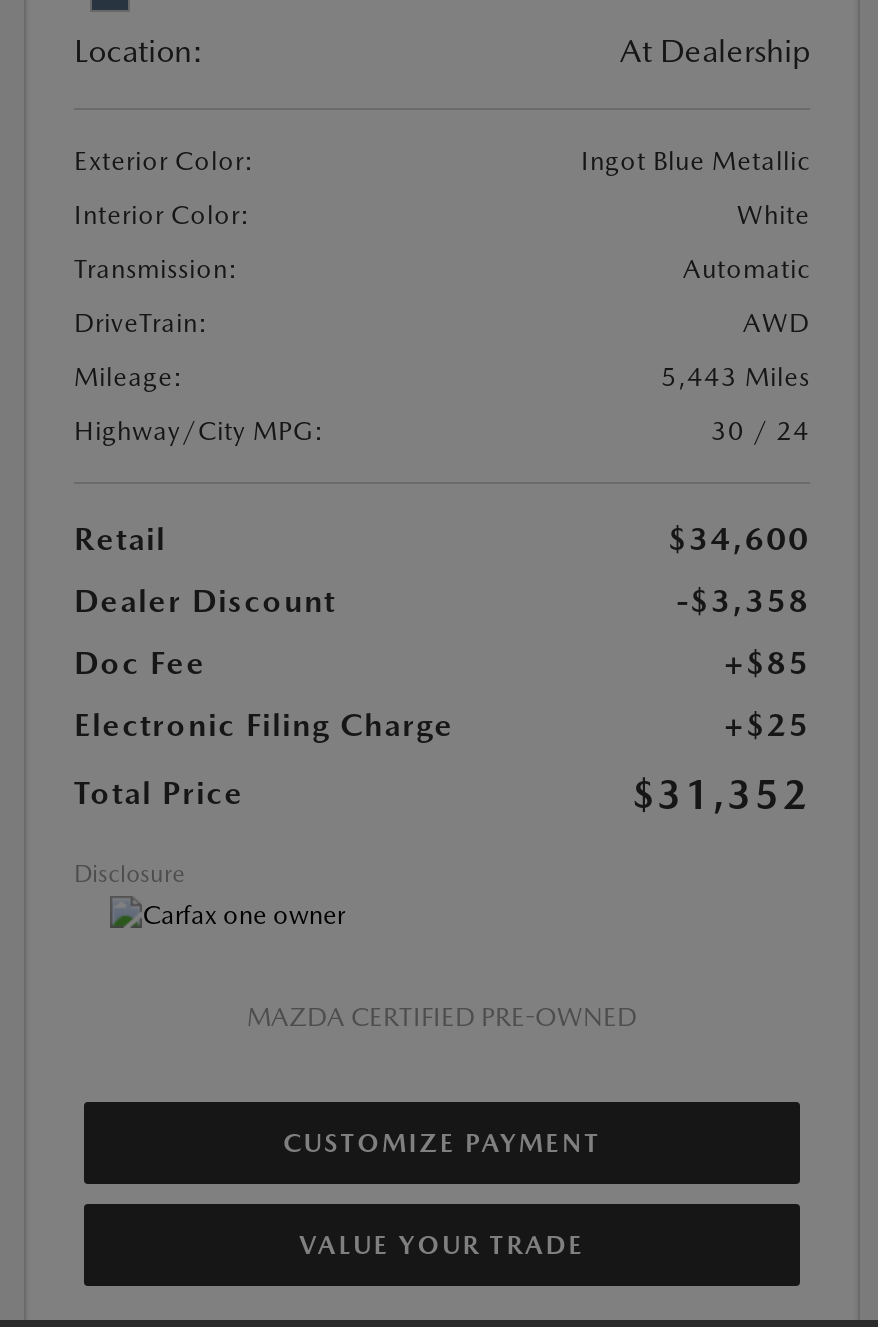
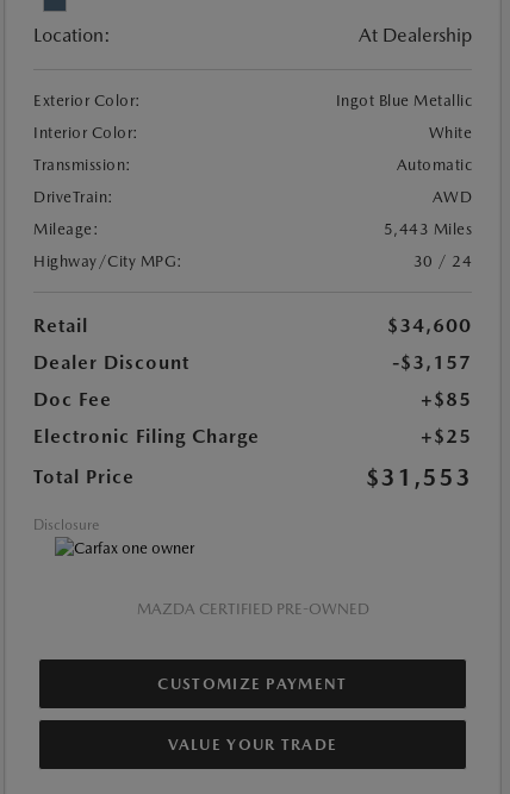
[676,583,810,621] -$3,358 -> [392,351,472,374] -$3,157
[632,771,810,819] $31,352 -> [366,463,472,492] $31,553

